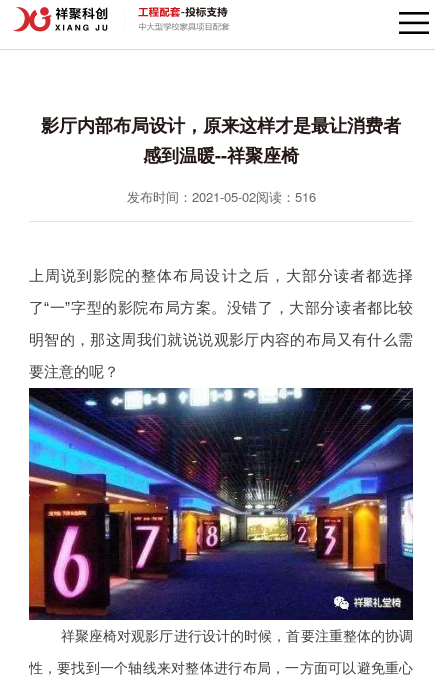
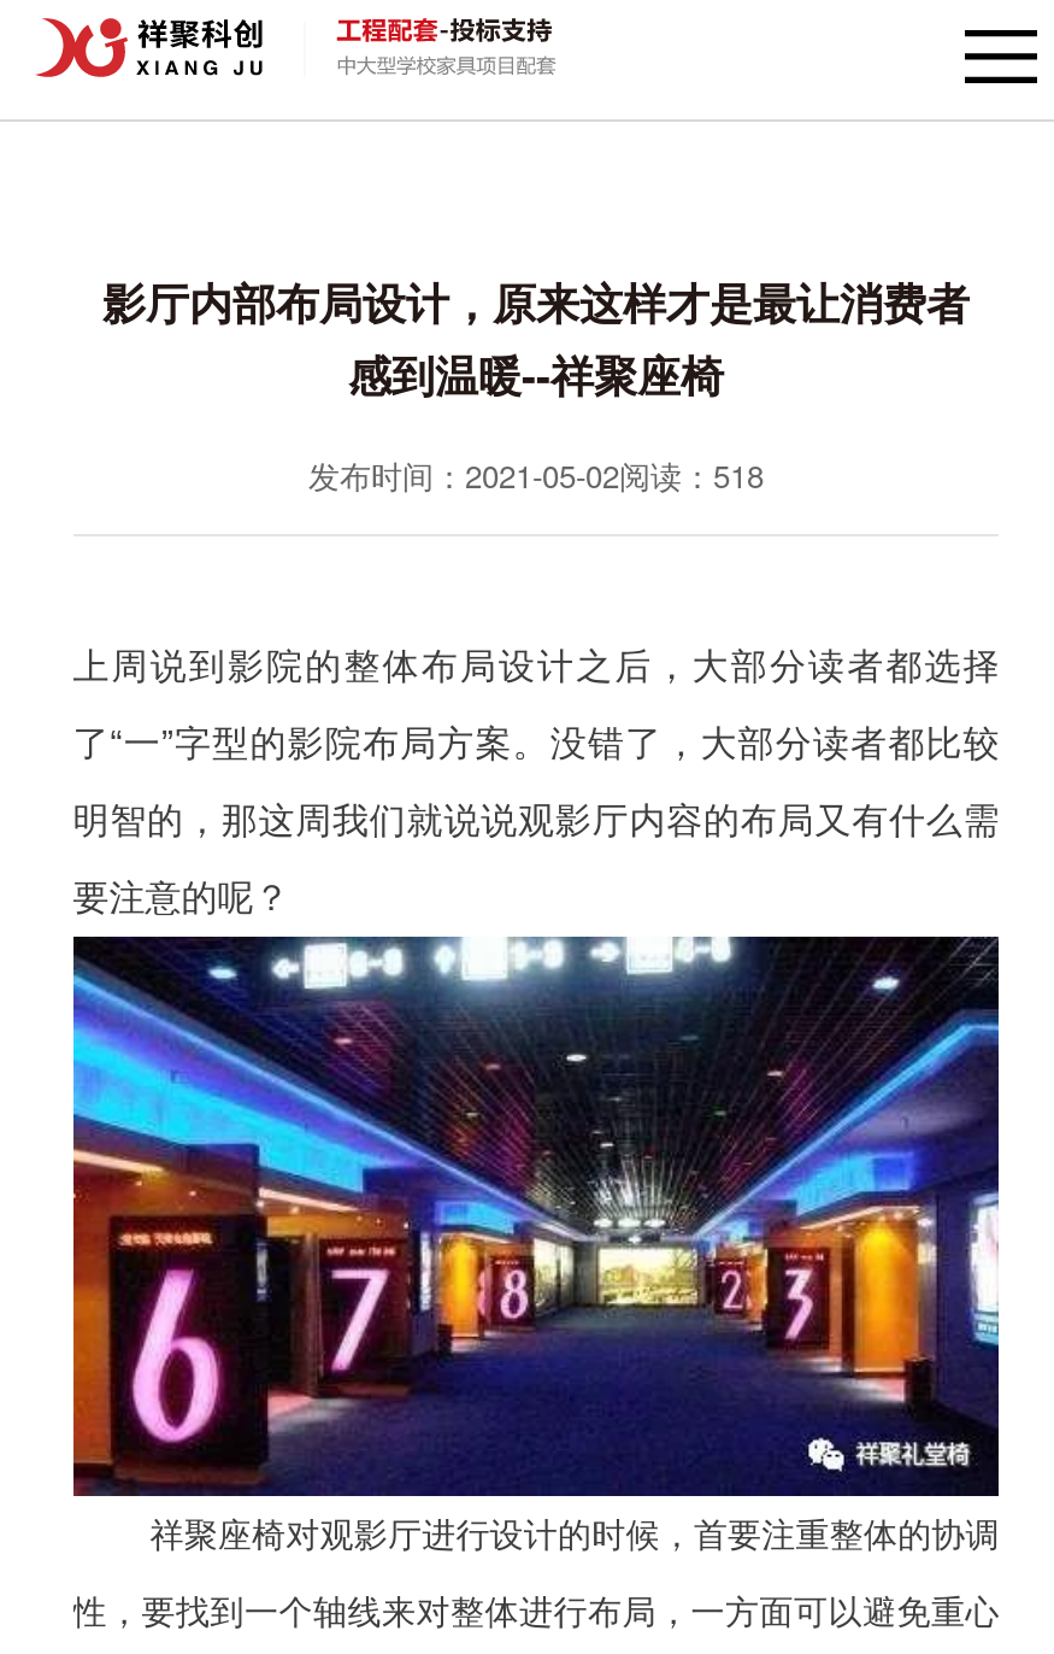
[126,187,315,206] 发布时间：2021-05-02阅读：516 -> [308,453,764,499] 发布时间：2021-05-02阅读：518

